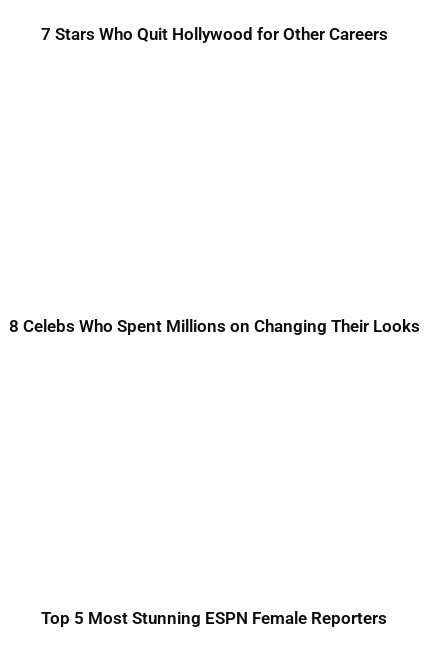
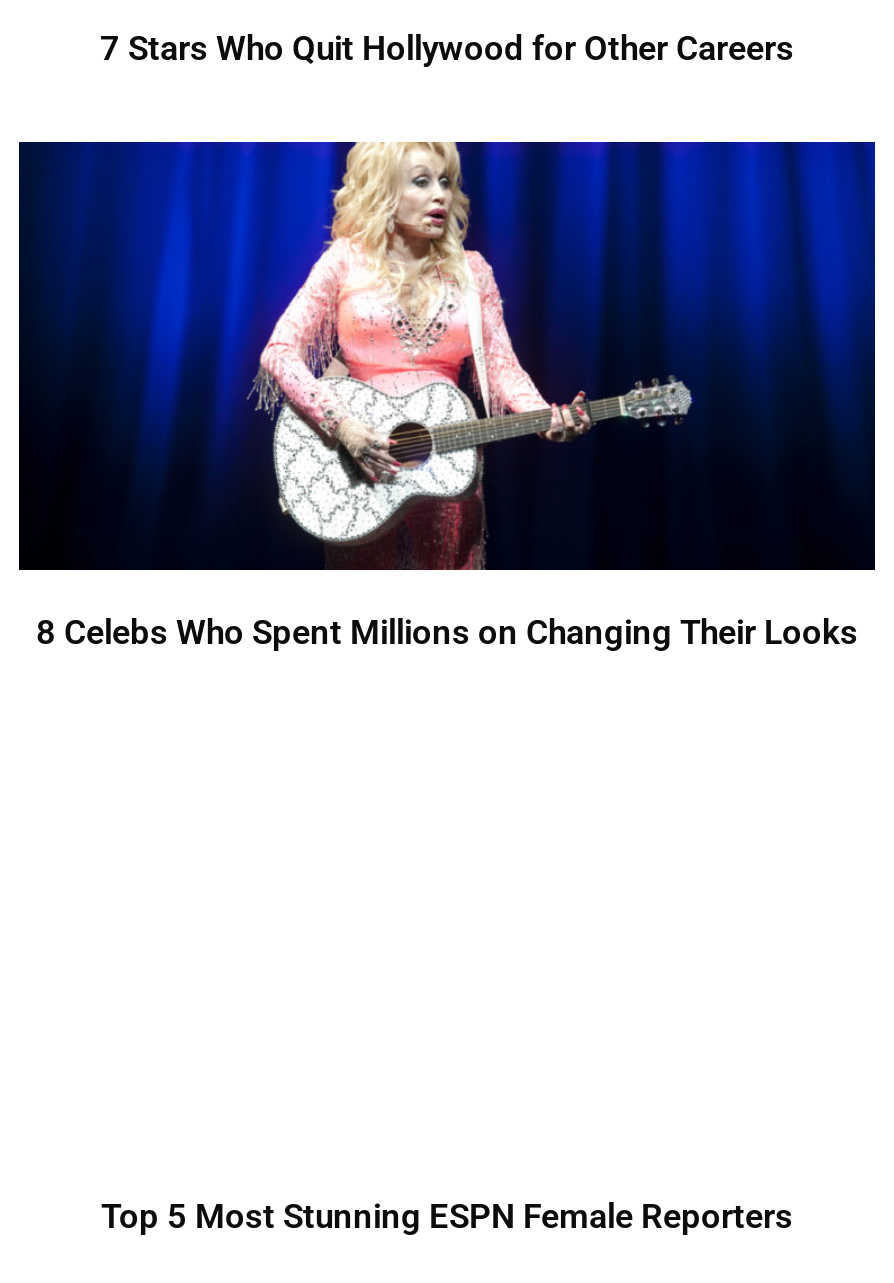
none -> [17,140,877,572] [image]

